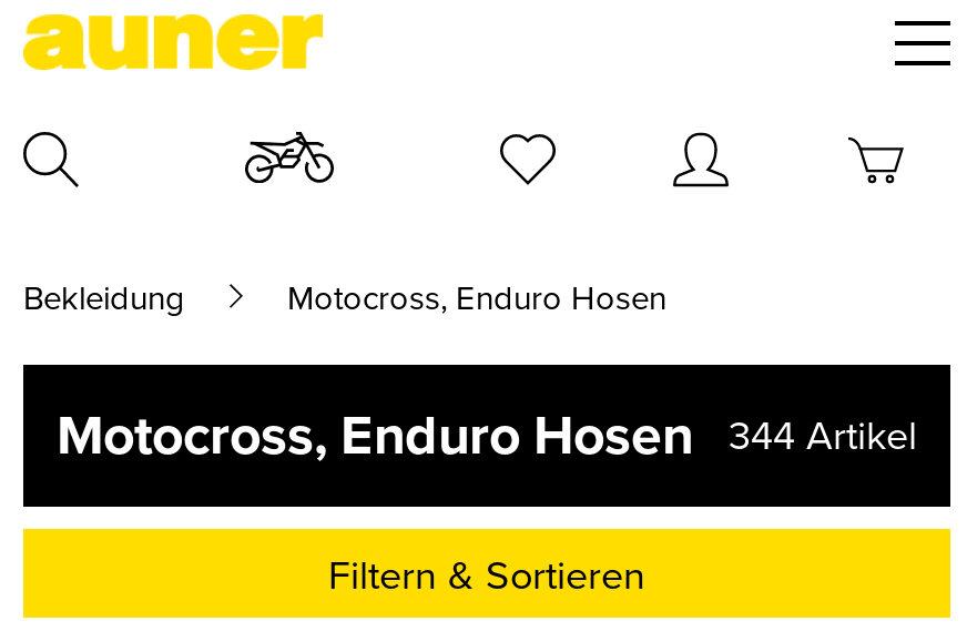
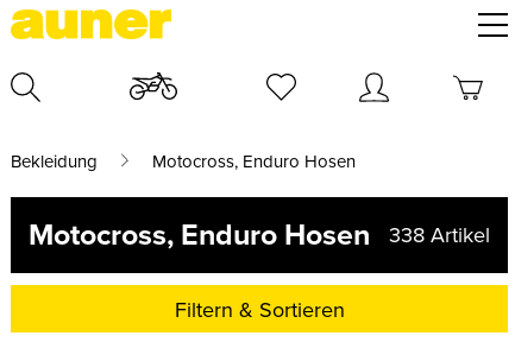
[57,394,917,476] Motocross, Enduro Hosen 344 Artikel -> [29,213,490,257] Motocross, Enduro Hosen 338 Artikel

